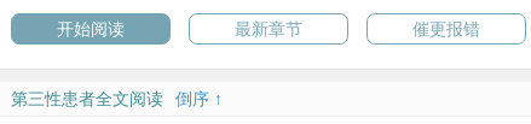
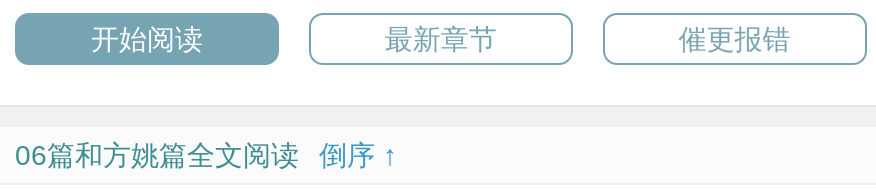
[11,90,163,109] 第三性患者全文阅读 -> [15,140,299,172] 06篇和方姚篇全文阅读

